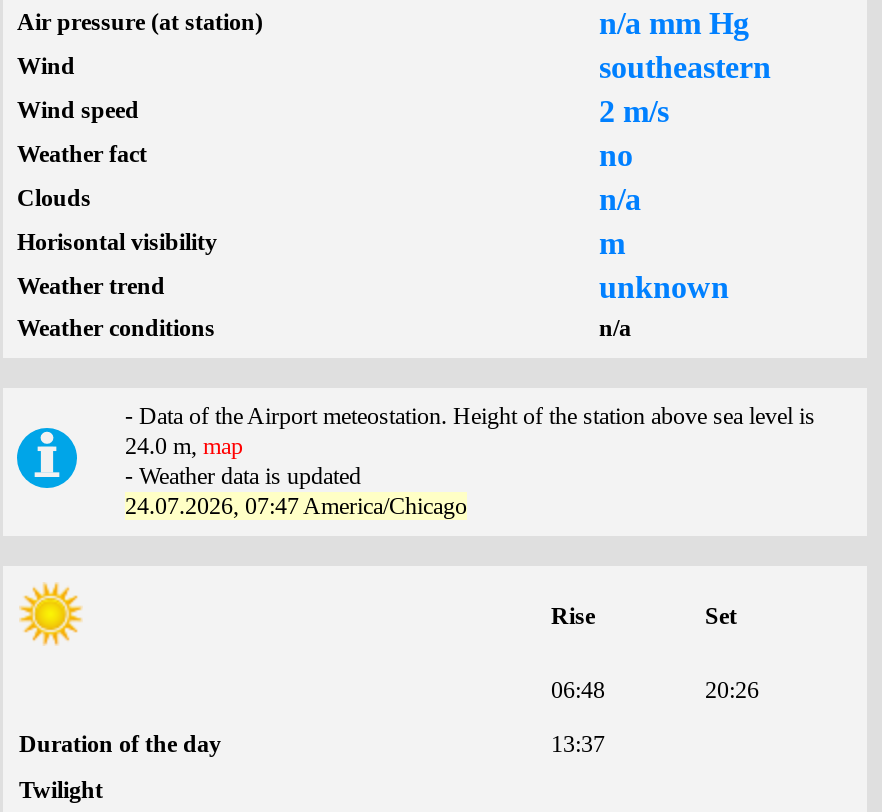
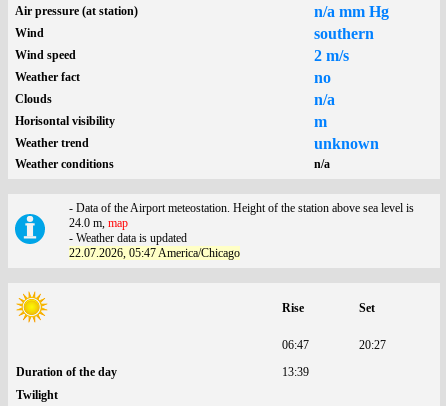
[599,50,771,84] southeastern -> [314,25,374,42] southern
[125,492,467,520] 24.07.2026, 07:47 America/Chicago -> [69,246,240,260] 22.07.2026, 05:47 America/Chicago
[551,676,605,704] 06:48 -> [282,338,309,352] 06:47
[705,676,759,704] 20:26 -> [359,338,386,352] 20:27
[551,730,605,758] 13:37 -> [282,365,309,379] 13:39

